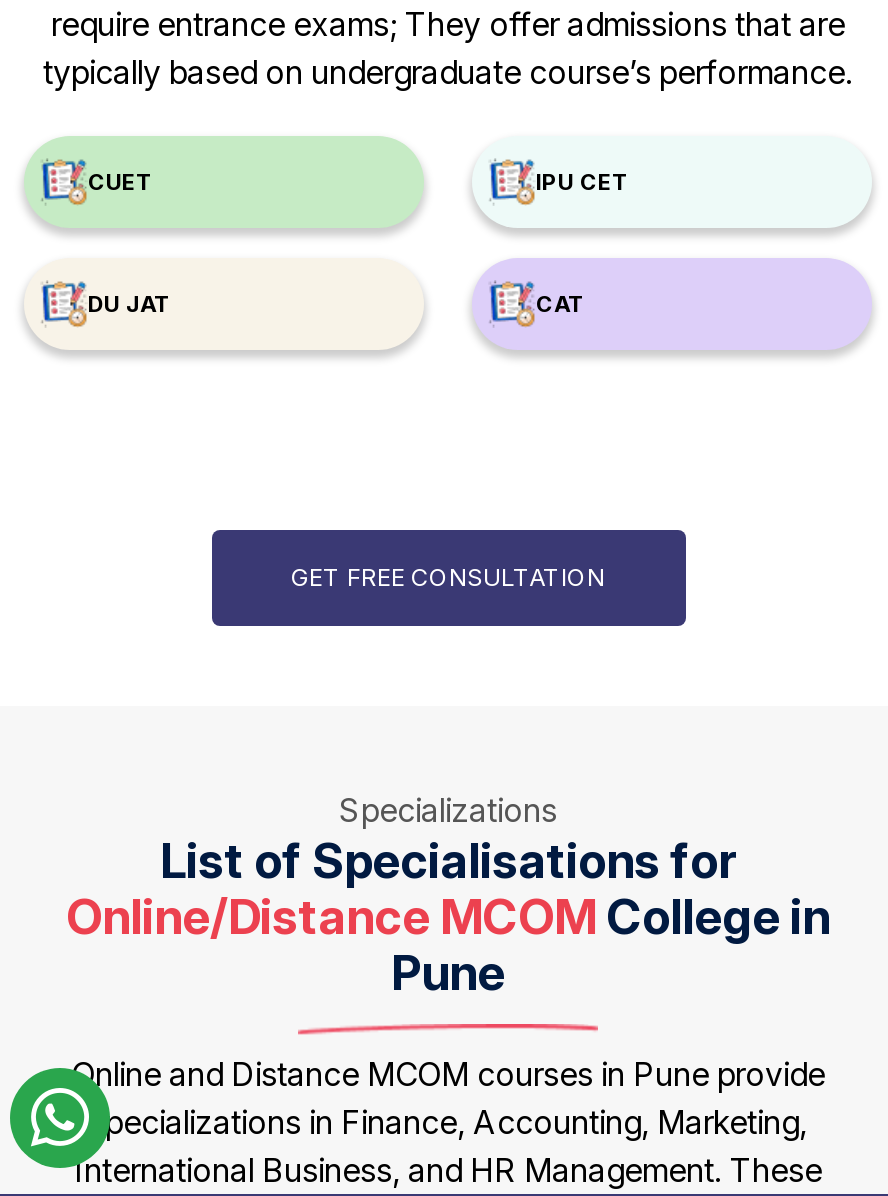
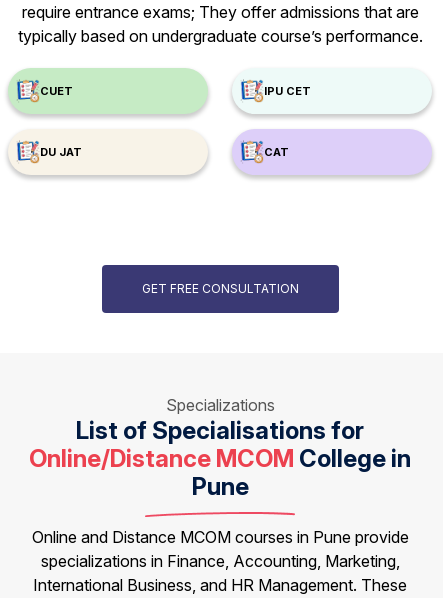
[8,1066,82,1170] [image] -> none

